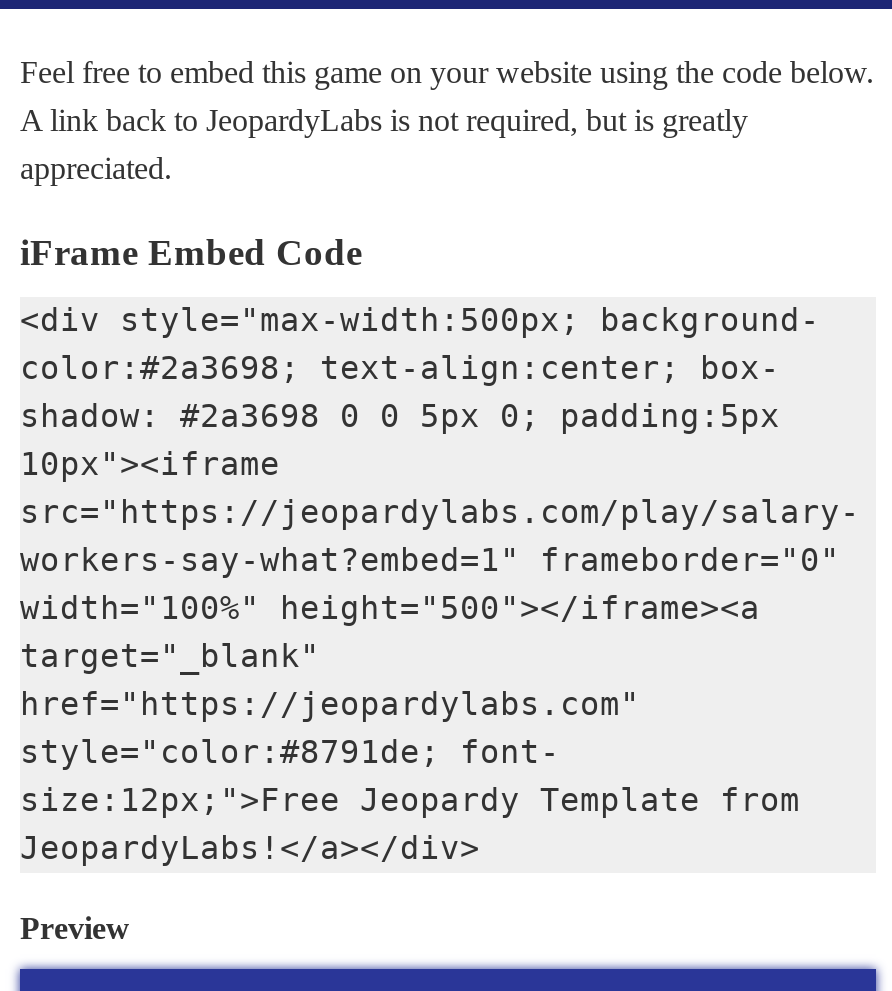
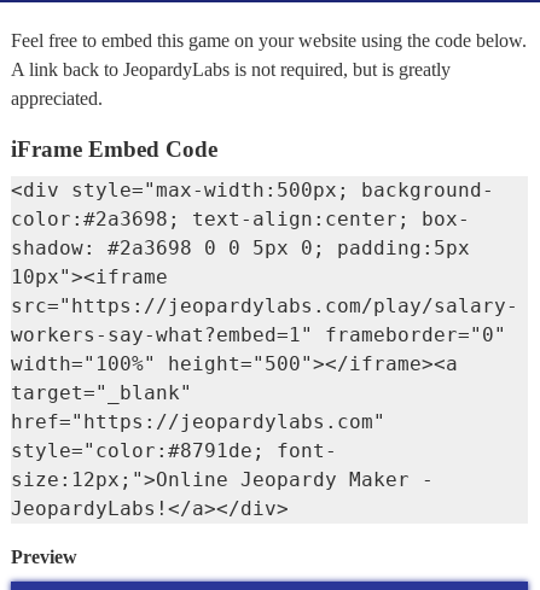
[20,781,800,819] size:12px;">Free Jeopardy Template from -> [11,468,434,491] size:12px;">Online Jeopardy Maker -

